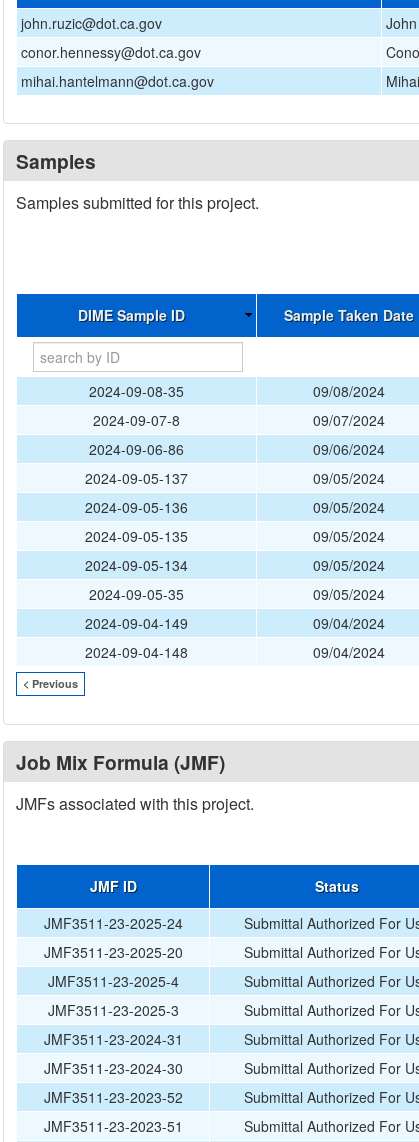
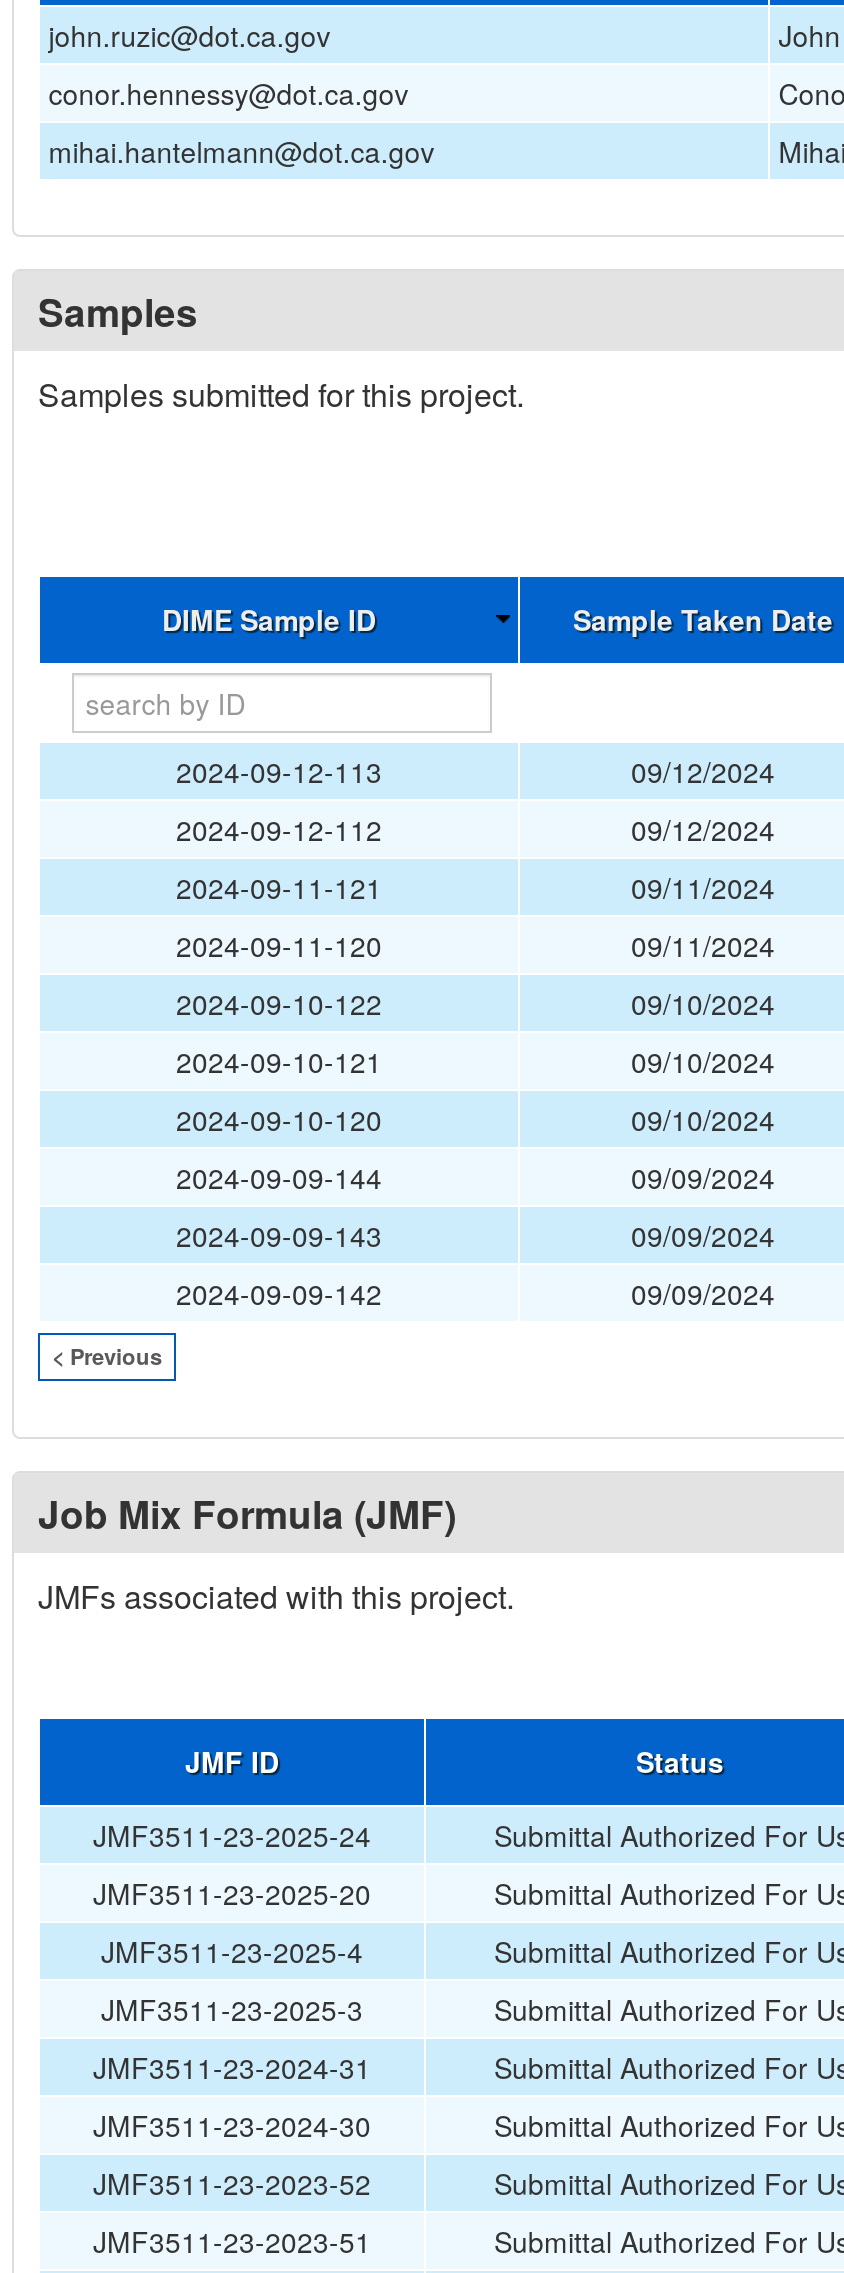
[89,381,184,401] 2024-09-08-35 -> [176,751,382,791] 2024-09-12-113
[312,381,384,401] 09/08/2024 -> [631,751,775,791] 09/12/2024
[93,410,180,430] 2024-09-07-8 -> [176,809,382,849] 2024-09-12-112
[312,410,384,430] 09/07/2024 -> [631,809,775,849] 09/12/2024
[89,439,184,459] 2024-09-06-86 -> [176,867,382,907] 2024-09-11-121
[312,439,384,459] 09/06/2024 -> [631,867,775,907] 09/11/2024
[85,468,188,488] 2024-09-05-137 -> [176,925,382,965] 2024-09-11-120
[312,468,384,488] 09/05/2024 -> [631,925,775,965] 09/11/2024
[85,497,188,517] 2024-09-05-136 -> [176,983,382,1023] 2024-09-10-122
[312,497,384,517] 09/05/2024 -> [631,983,775,1023] 09/10/2024
[85,526,188,546] 2024-09-05-135 -> [176,1041,382,1081] 2024-09-10-121
[312,526,384,546] 09/05/2024 -> [631,1041,775,1081] 09/10/2024
[85,555,188,575] 2024-09-05-134 -> [176,1099,382,1139] 2024-09-10-120
[312,555,384,575] 09/05/2024 -> [631,1099,775,1139] 09/10/2024
[89,584,184,604] 2024-09-05-35 -> [176,1157,382,1197] 2024-09-09-144
[312,584,384,604] 09/05/2024 -> [631,1157,775,1197] 09/09/2024
[85,613,188,633] 2024-09-04-149 -> [176,1215,382,1255] 2024-09-09-143
[312,613,384,633] 09/04/2024 -> [631,1215,775,1255] 09/09/2024
[85,642,188,662] 2024-09-04-148 -> [176,1273,382,1313] 2024-09-09-142
[312,642,384,662] 09/04/2024 -> [631,1273,775,1313] 09/09/2024

